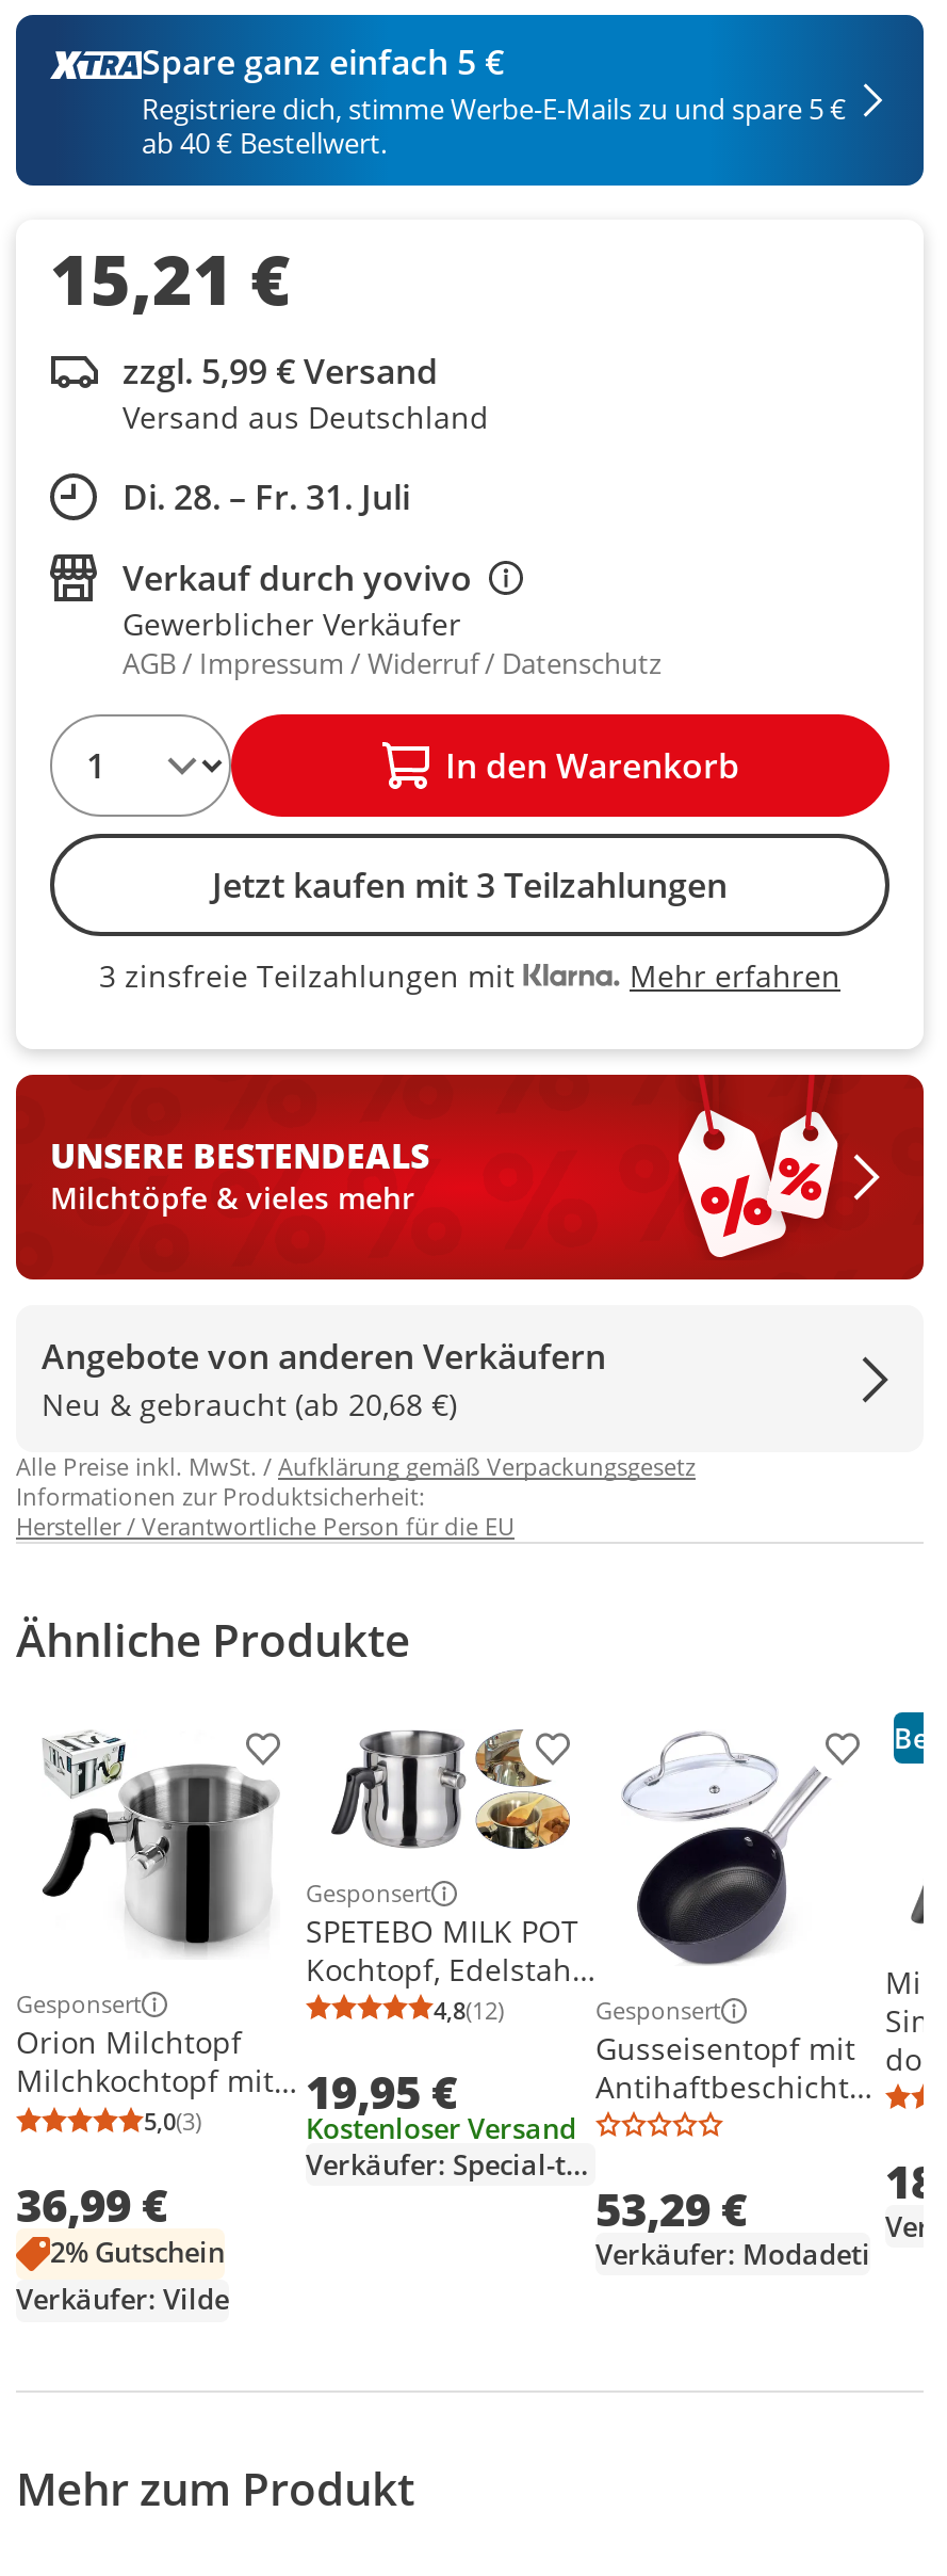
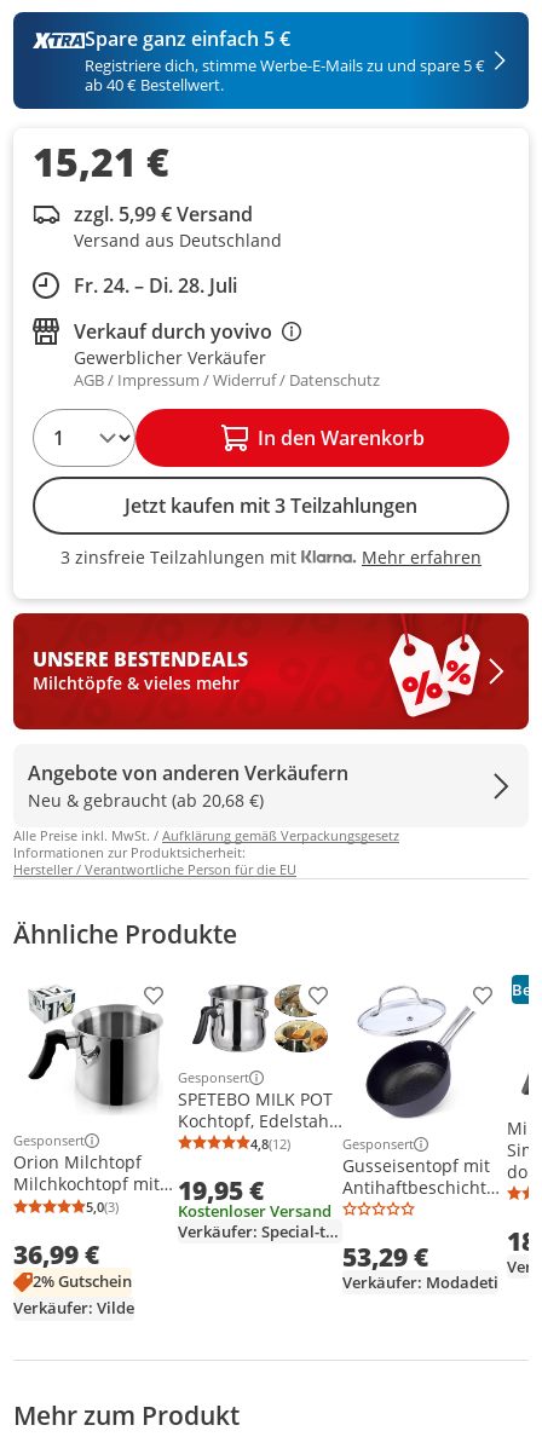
[123,474,410,521] Di. 28. – Fr. 31. Juli -> [74,272,237,299] Fr. 24. – Di. 28. Juli

